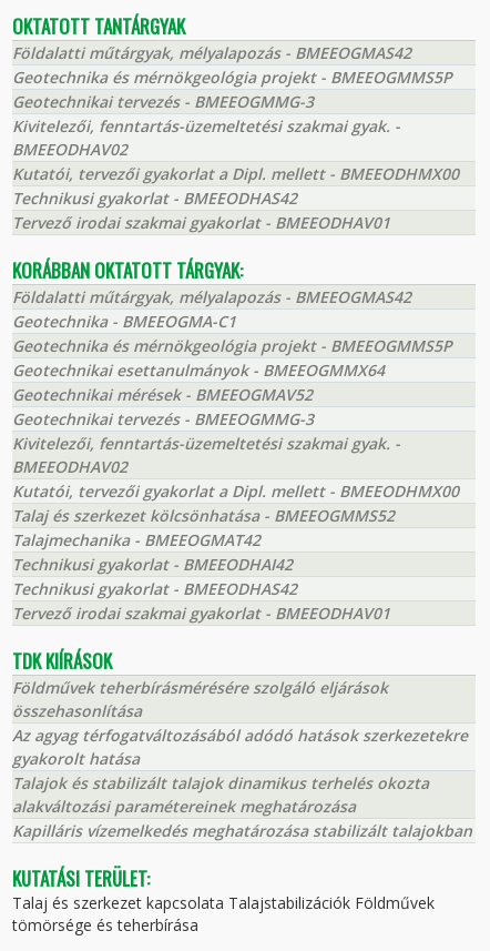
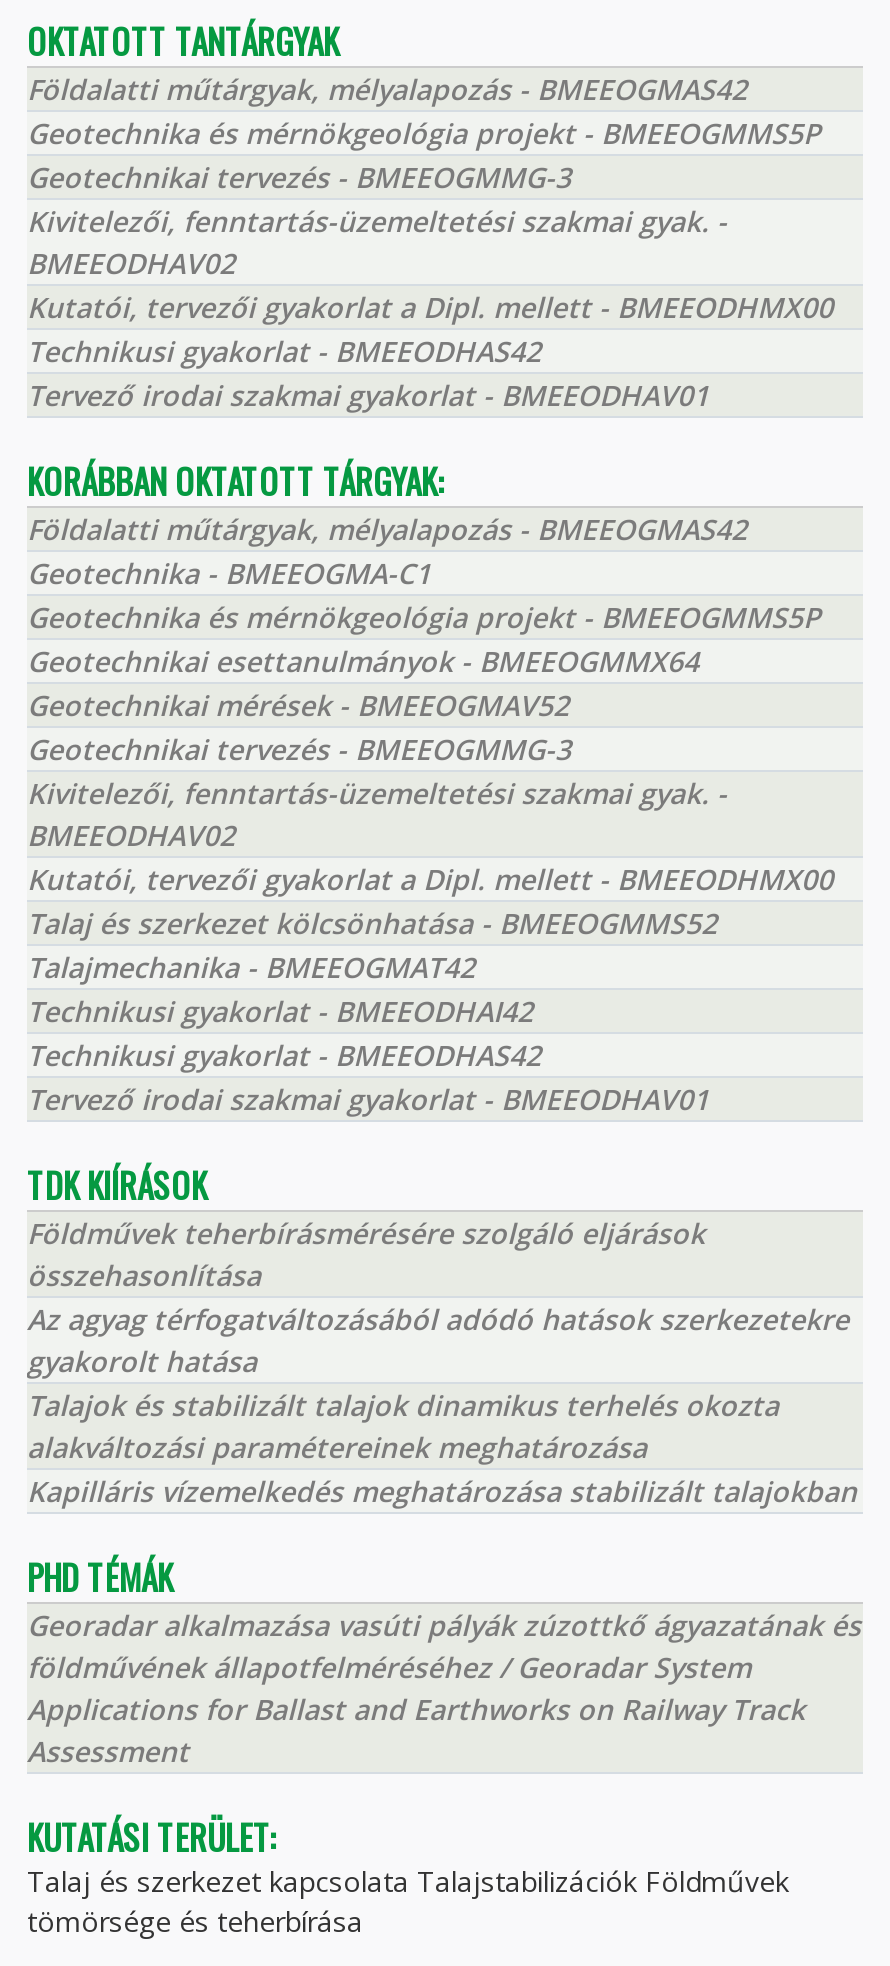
none -> [27,1552,861,1770] PHD TÉMÁK | Georadar alkalmazása vasúti pályák zúzottkő ágyazatának és | földművének állapotfelméréséhez / Georadar System | Applications for Ballast and Earthworks on Railway Track | Assessment

